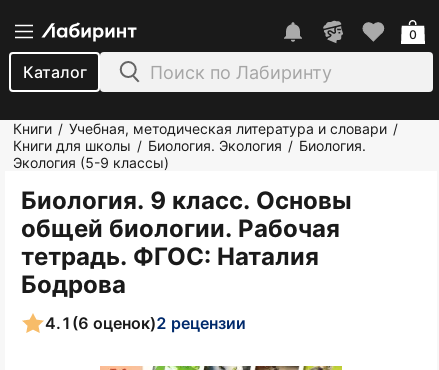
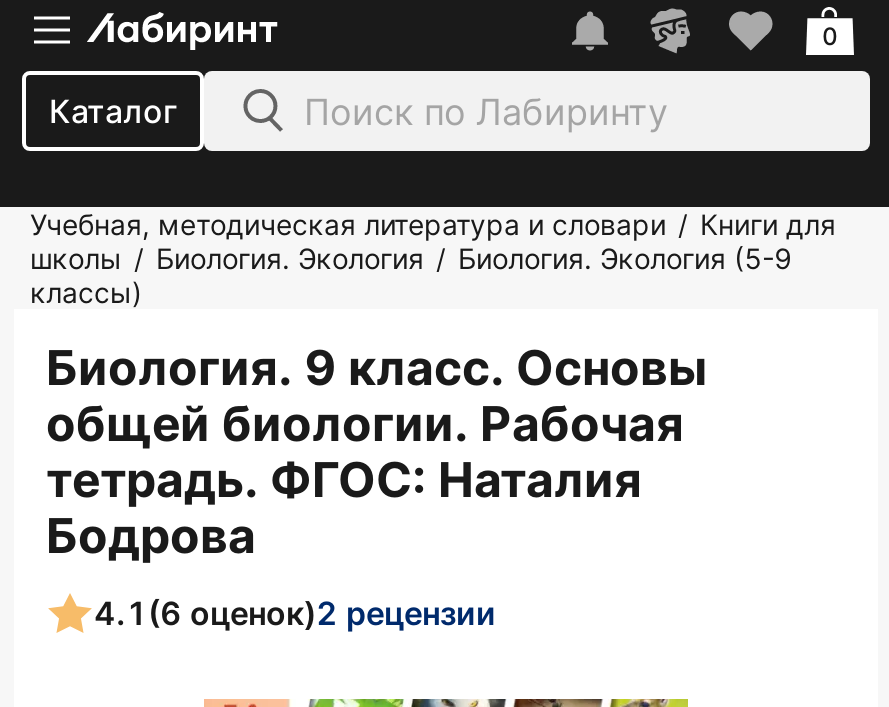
[13,120,398,171] Книги / Учебная, методическая литература и словари / | Книги для школы / Биология. Экология / Биология. | Экология (5-9 классы) -> [30,207,836,309] Учебная, методическая литература и словари / Книги для | школы / Биология. Экология / Биология. Экология (5-9 | классы)

